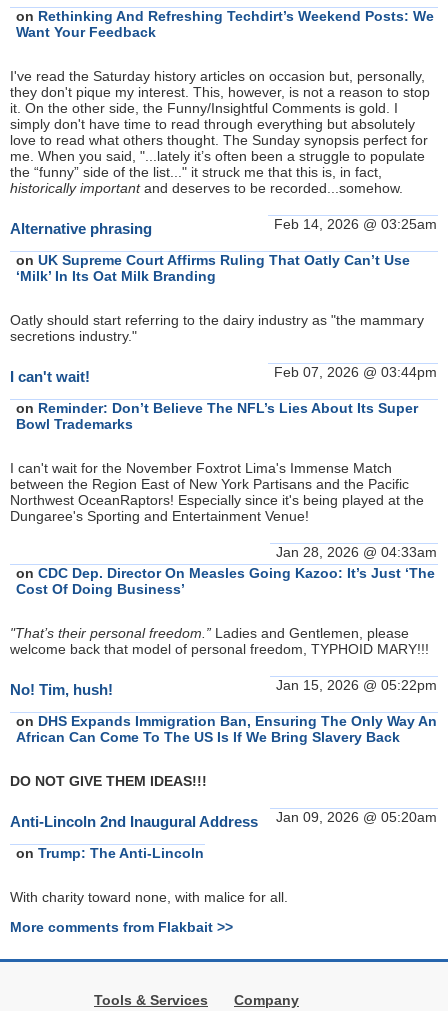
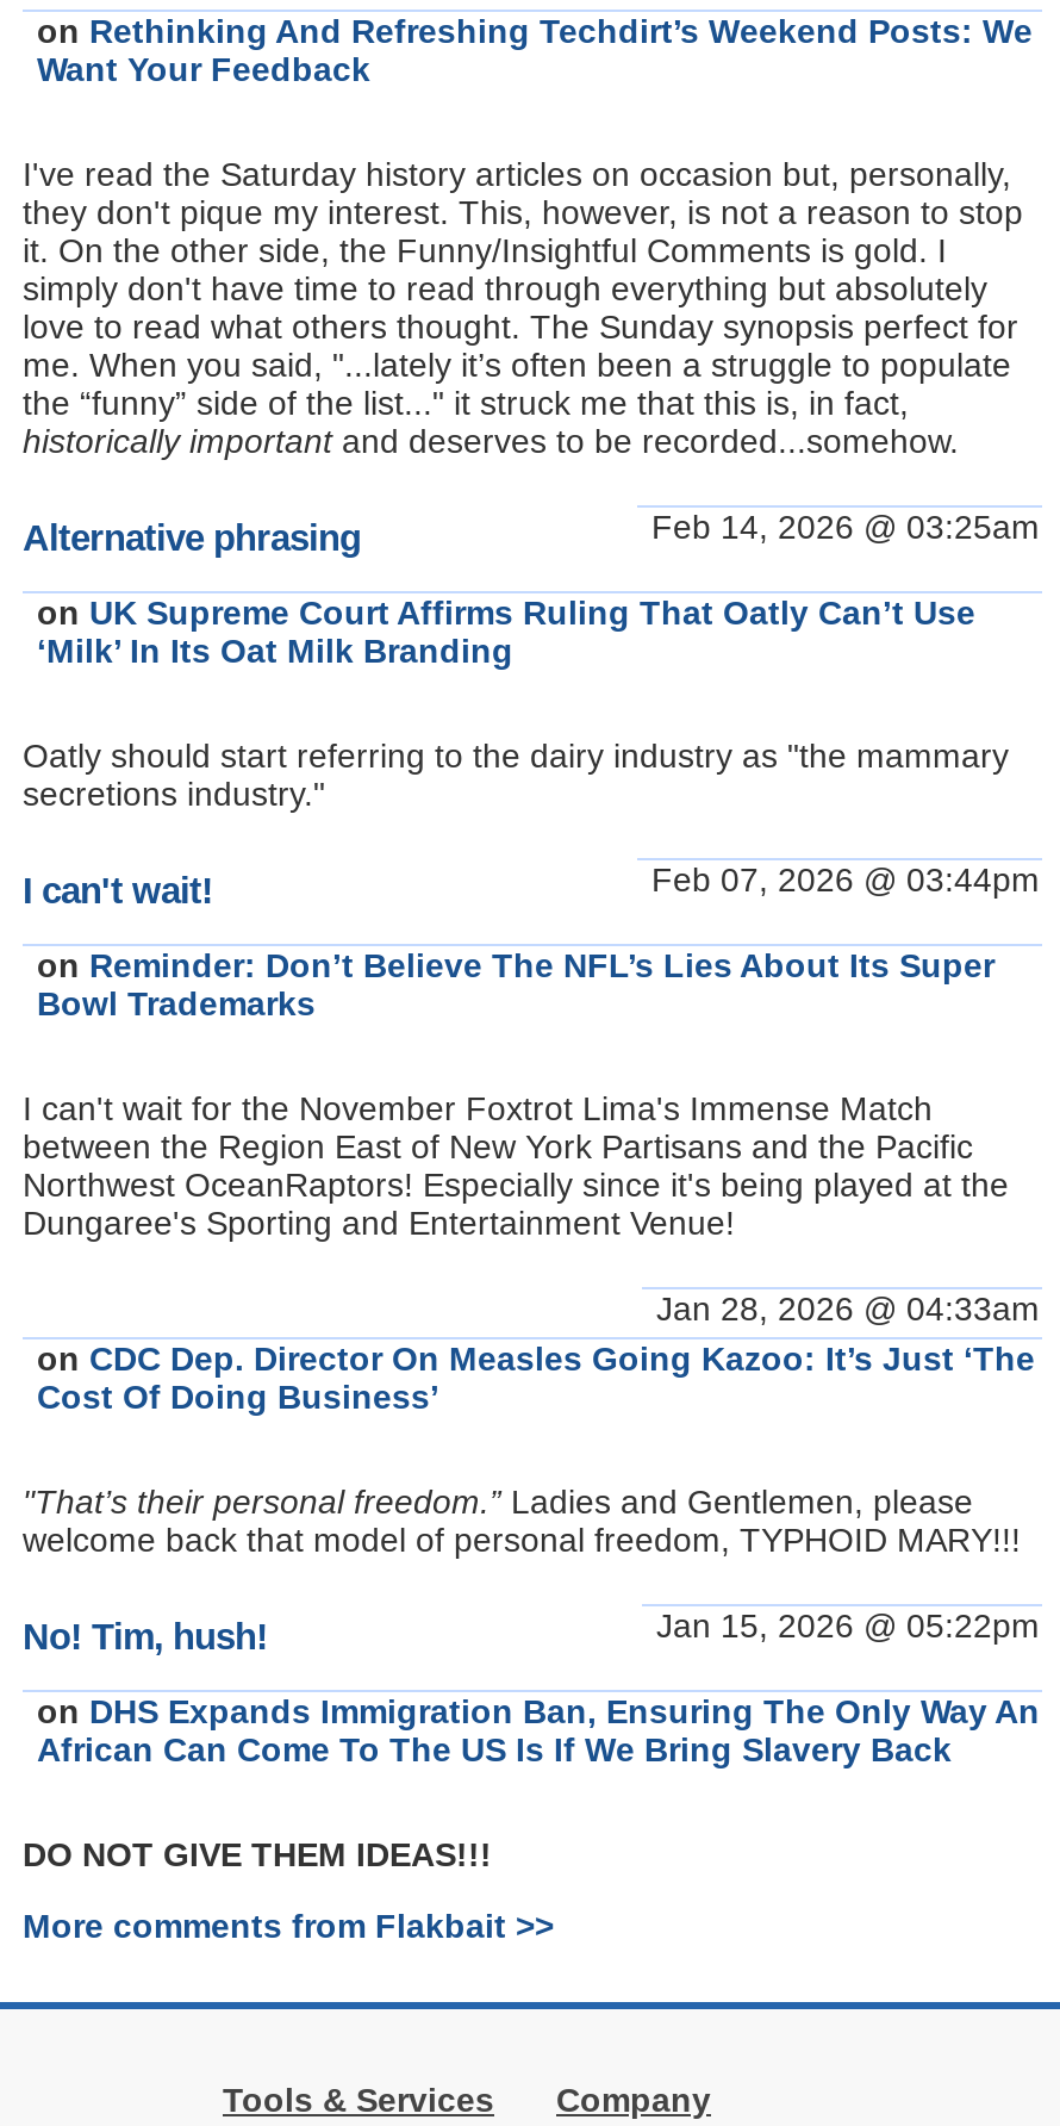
[10,809,437,905] Jan 09, 2026 @ 05:20am | Anti-Lincoln 2nd Inaugural Address | on Trump: The Anti-Lincoln | With charity toward none, with malice for all. -> none

